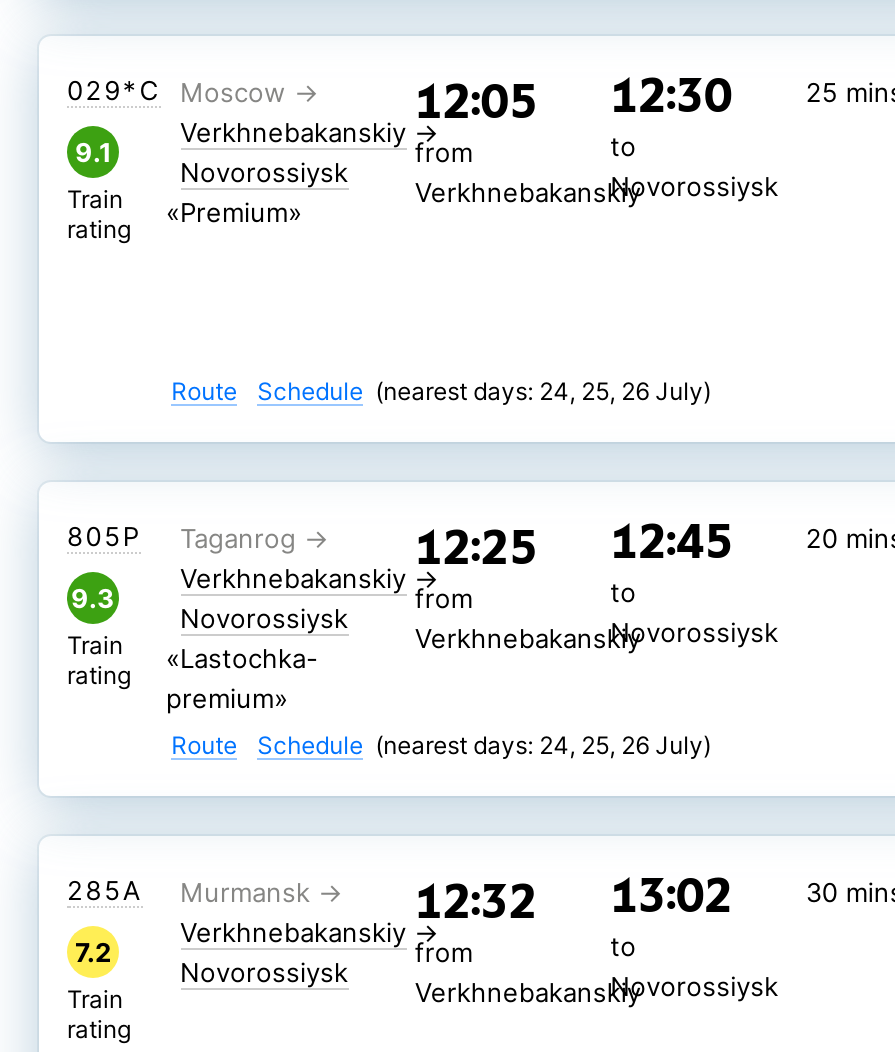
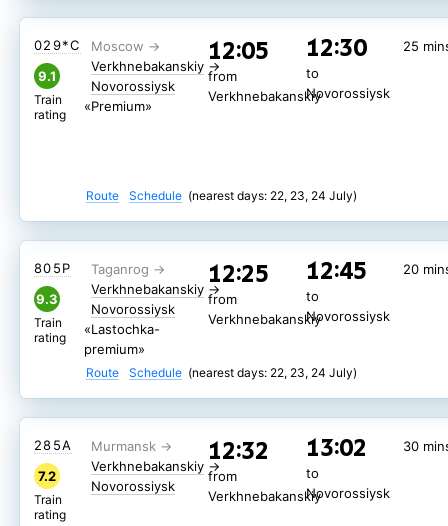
[257,376,711,406] Schedule (nearest days: 24, 25, 26 July) -> [129,188,357,203] Schedule (nearest days: 22, 23, 24 July)
[257,730,711,760] Schedule (nearest days: 24, 25, 26 July) -> [129,365,357,380] Schedule (nearest days: 22, 23, 24 July)

